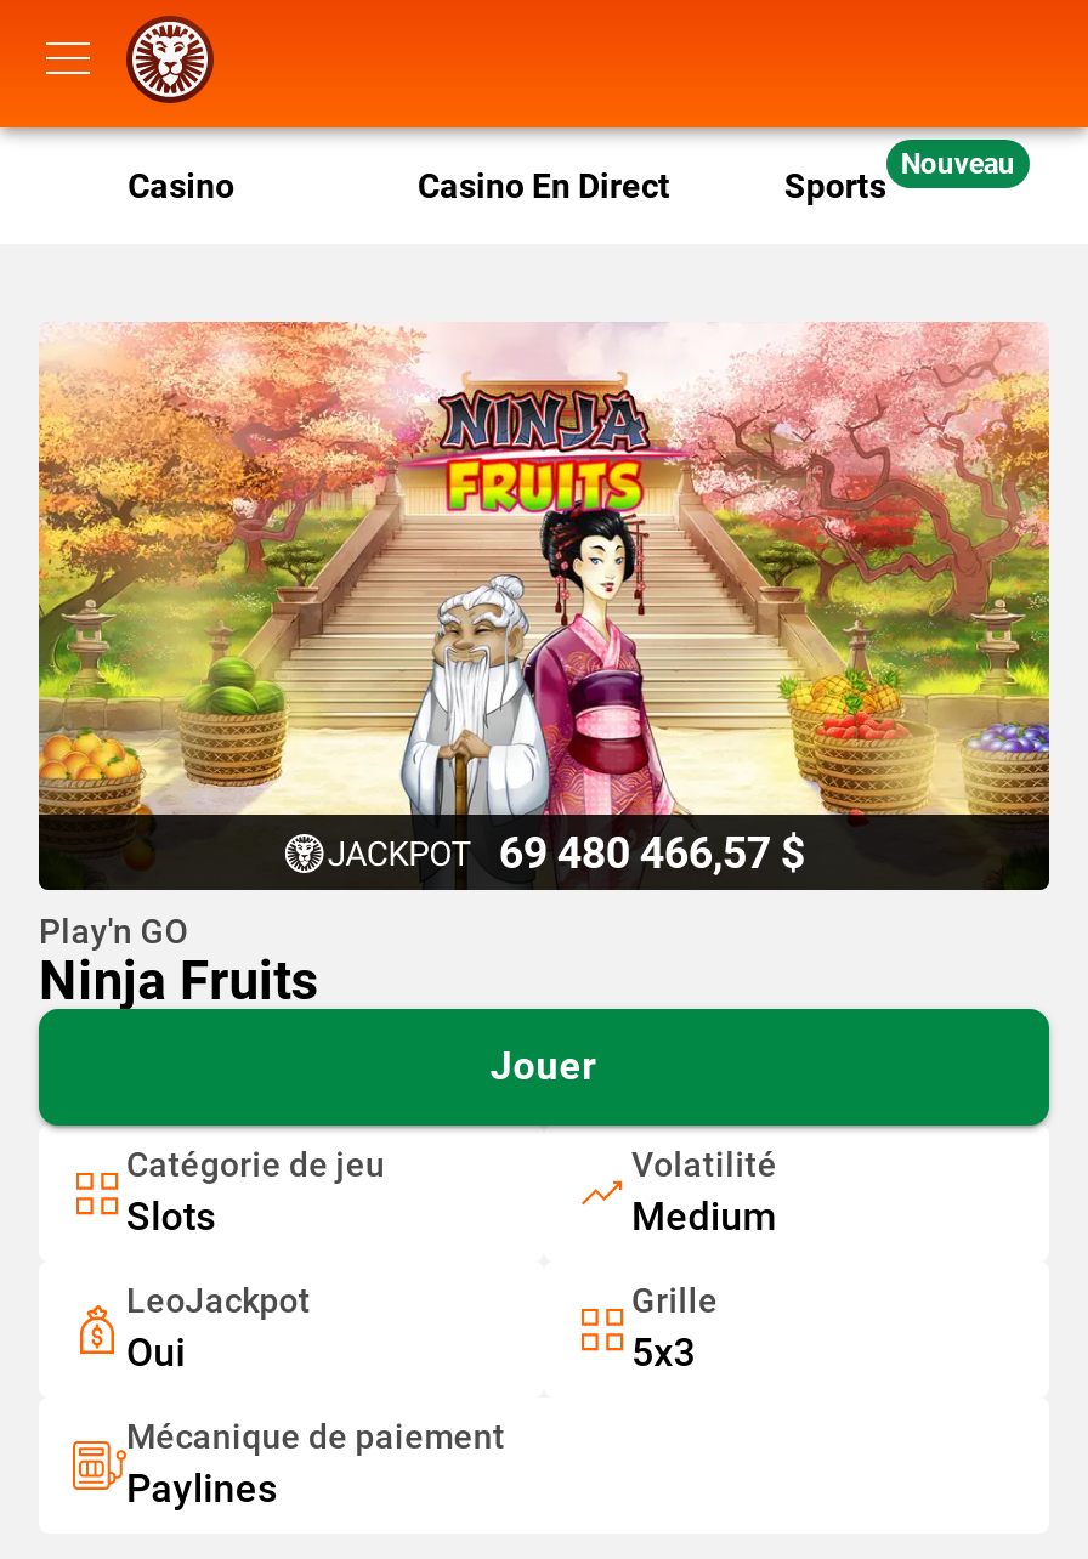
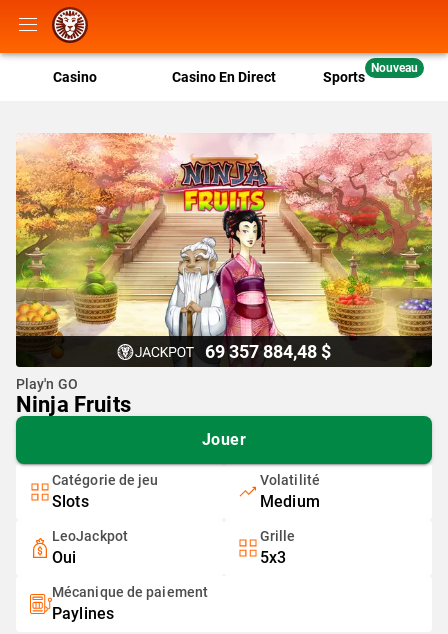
[499,827,805,878] 69 480 466,57 $ -> [205,341,331,362] 69 357 884,48 $

